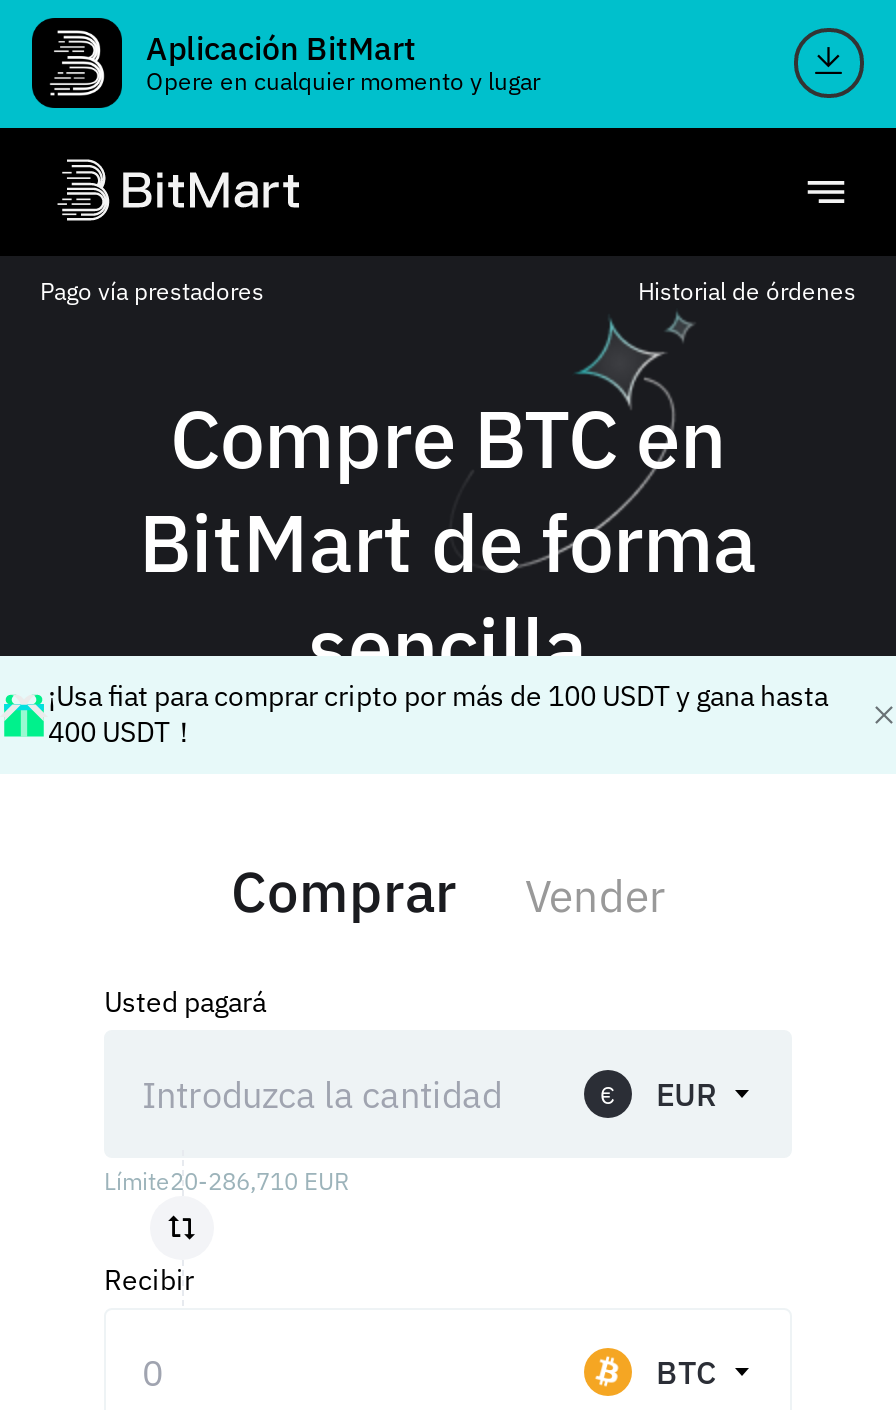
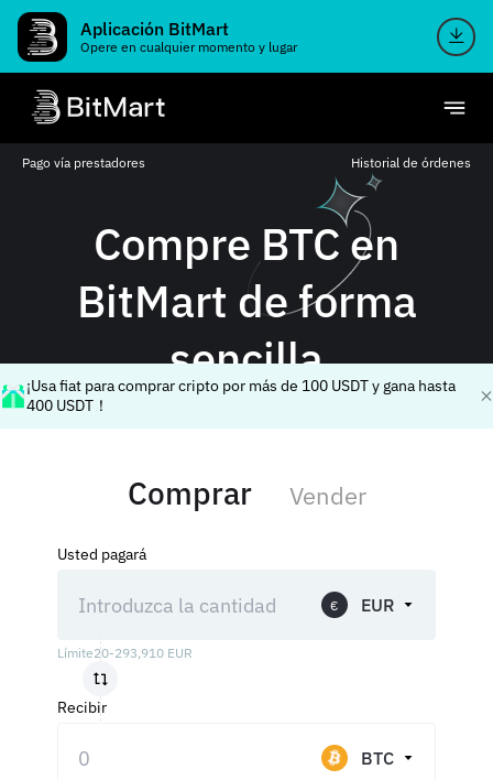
[104,1166,350,1196] Límite20-286,710 EUR -> [57,644,193,661] Límite20-293,910 EUR

